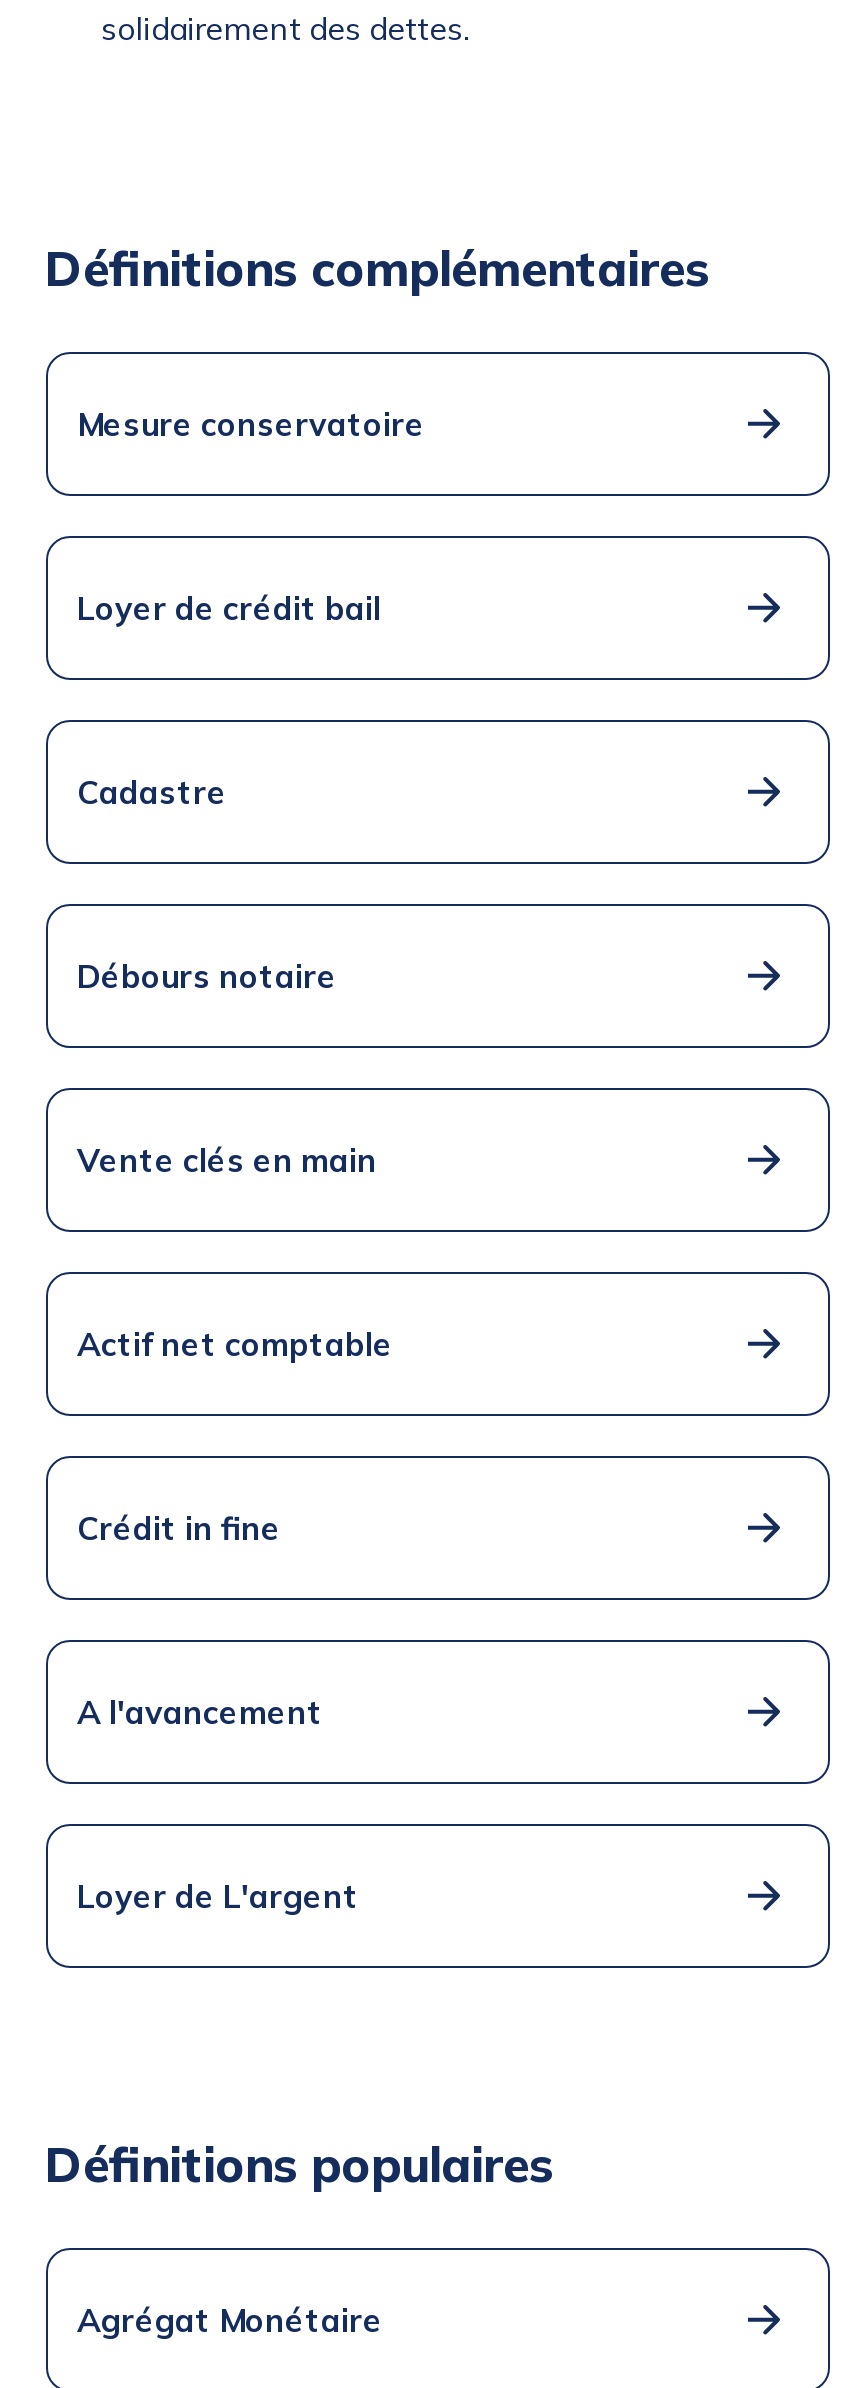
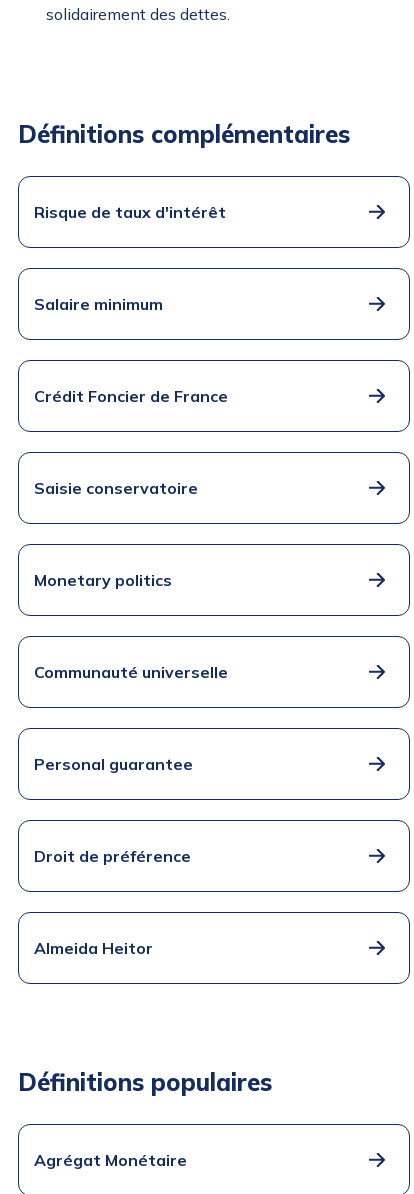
[77,403,425,443] Mesure conservatoire -> [33,201,225,221] Risque de taux d'intérêt
[77,587,381,627] Loyer de crédit bail -> [33,293,162,313] Salaire minimum
[77,771,227,811] Cadastre -> [33,385,227,405] Crédit Foncier de France
[77,955,337,995] Débours notaire -> [33,477,197,497] Saisie conservatoire
[77,1139,377,1179] Vente clés en main -> [33,569,171,589] Monetary politics
[77,1323,393,1363] Actif net comptable -> [33,661,227,681] Communauté universelle
[77,1507,281,1547] Crédit in fine -> [33,753,192,773] Personal guarantee
[77,1691,323,1731] A l'avancement -> [33,845,190,865] Droit de préférence
[77,1875,359,1915] Loyer de L'argent -> [33,937,152,957] Almeida Heitor

